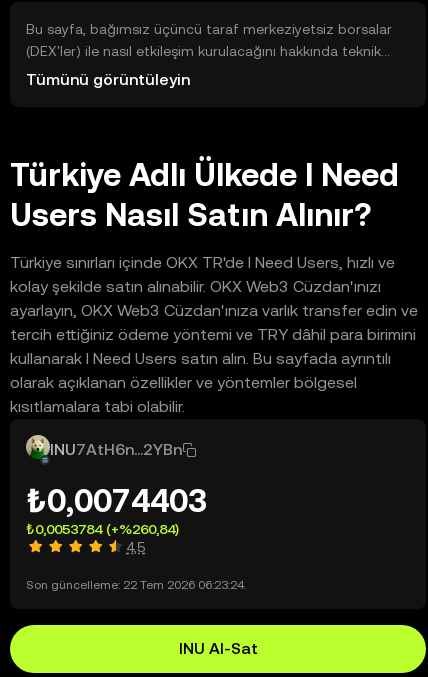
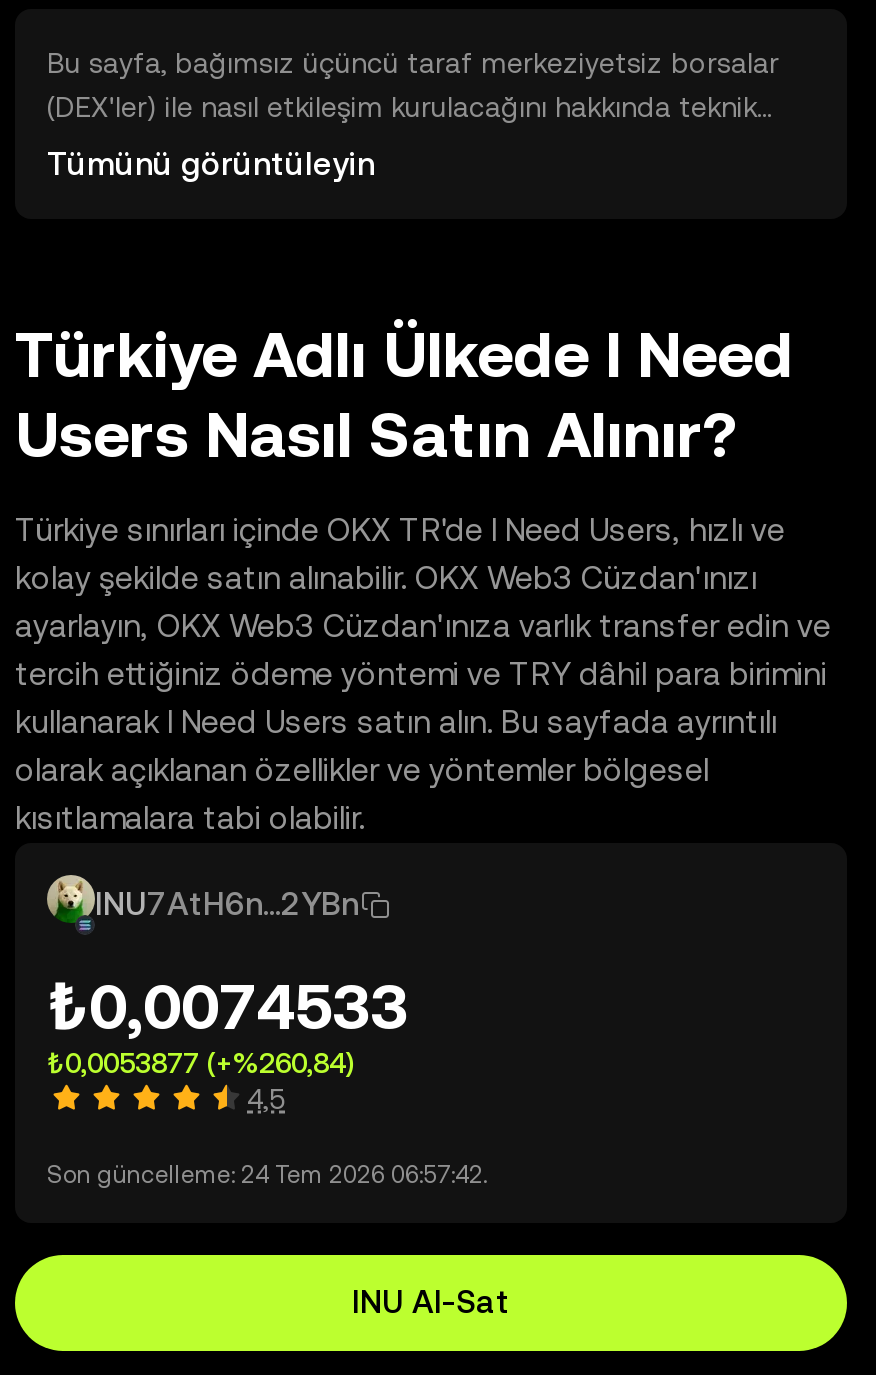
[26,482,207,519] ₺0,0074403 -> [47,969,409,1043] ₺0,0074533
[26,521,179,537] ₺0,0053784 (+%260,84) -> [47,1047,353,1079] ₺0,0053877 (+%260,84)
[26,578,246,592] Son güncelleme: 22 Tem 2026 06:23:24. -> [47,1161,487,1189] Son güncelleme: 24 Tem 2026 06:57:42.

